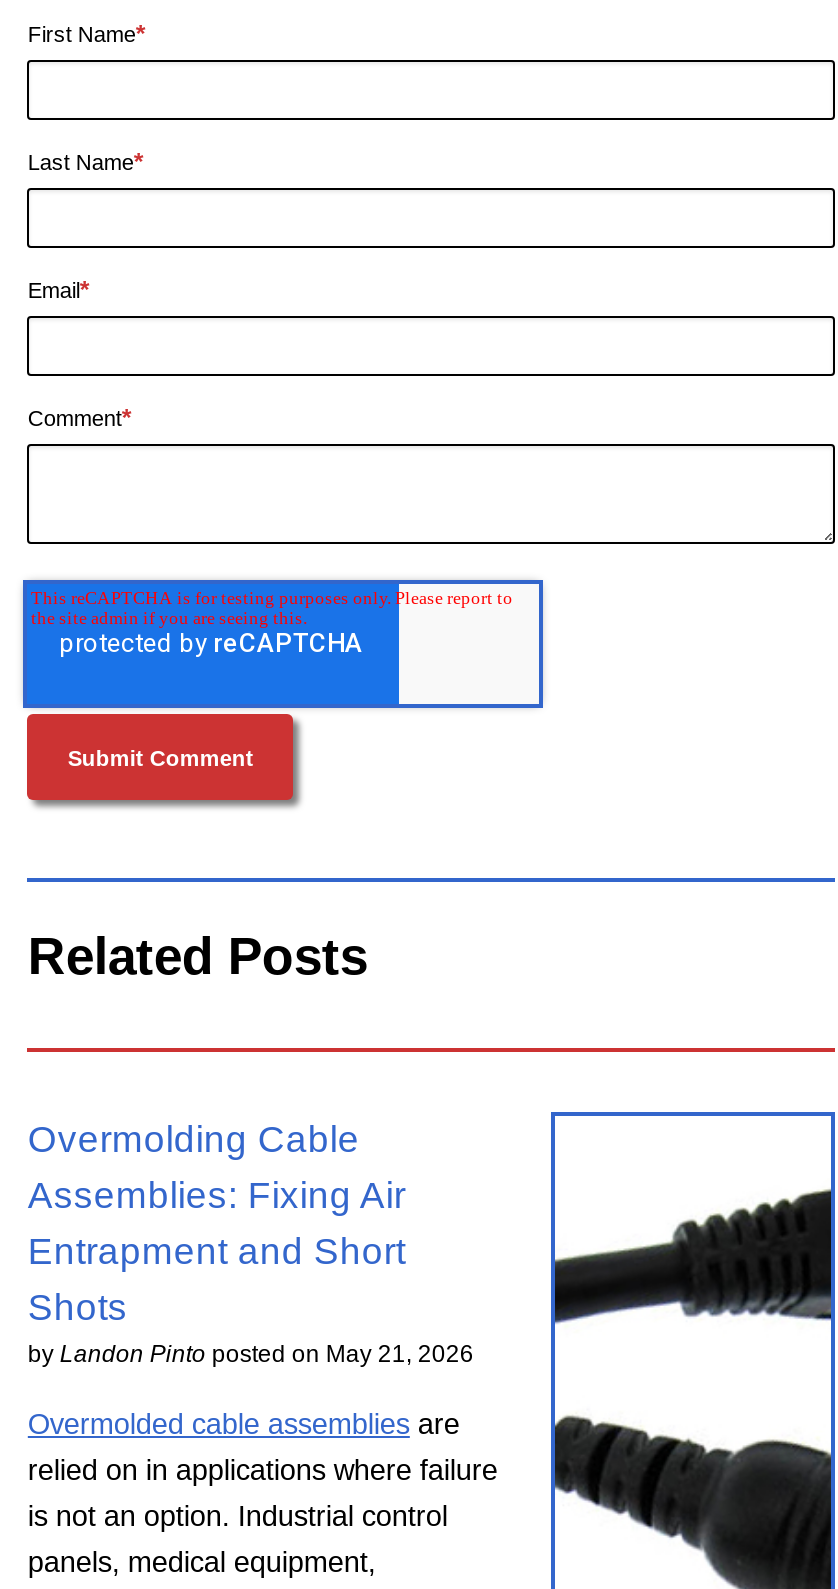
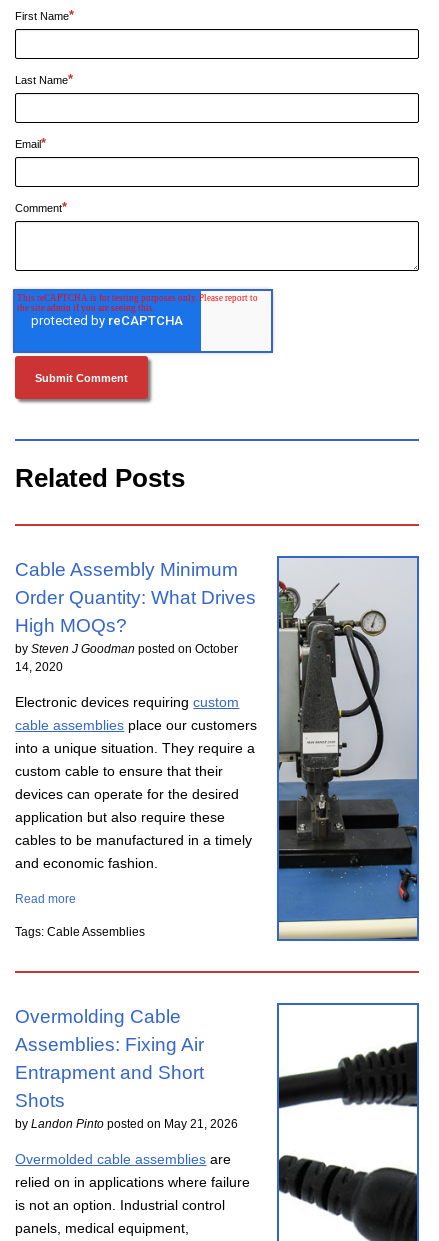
none -> [15,559,419,942] [image] | Cable Assembly Minimum | Order Quantity: What Drives | High MOQs? | by Steven J Goodman posted on October | 14, 2020 | Electronic devices requiring custom | cable assemblies place our customers | into a unique situation. They require a | custom cable to ensure that their | devices can operate for the desired | application but also require these | cables to be manufactured in a timely | and economic fashion. | Read more | Tags: Cable Assemblies

